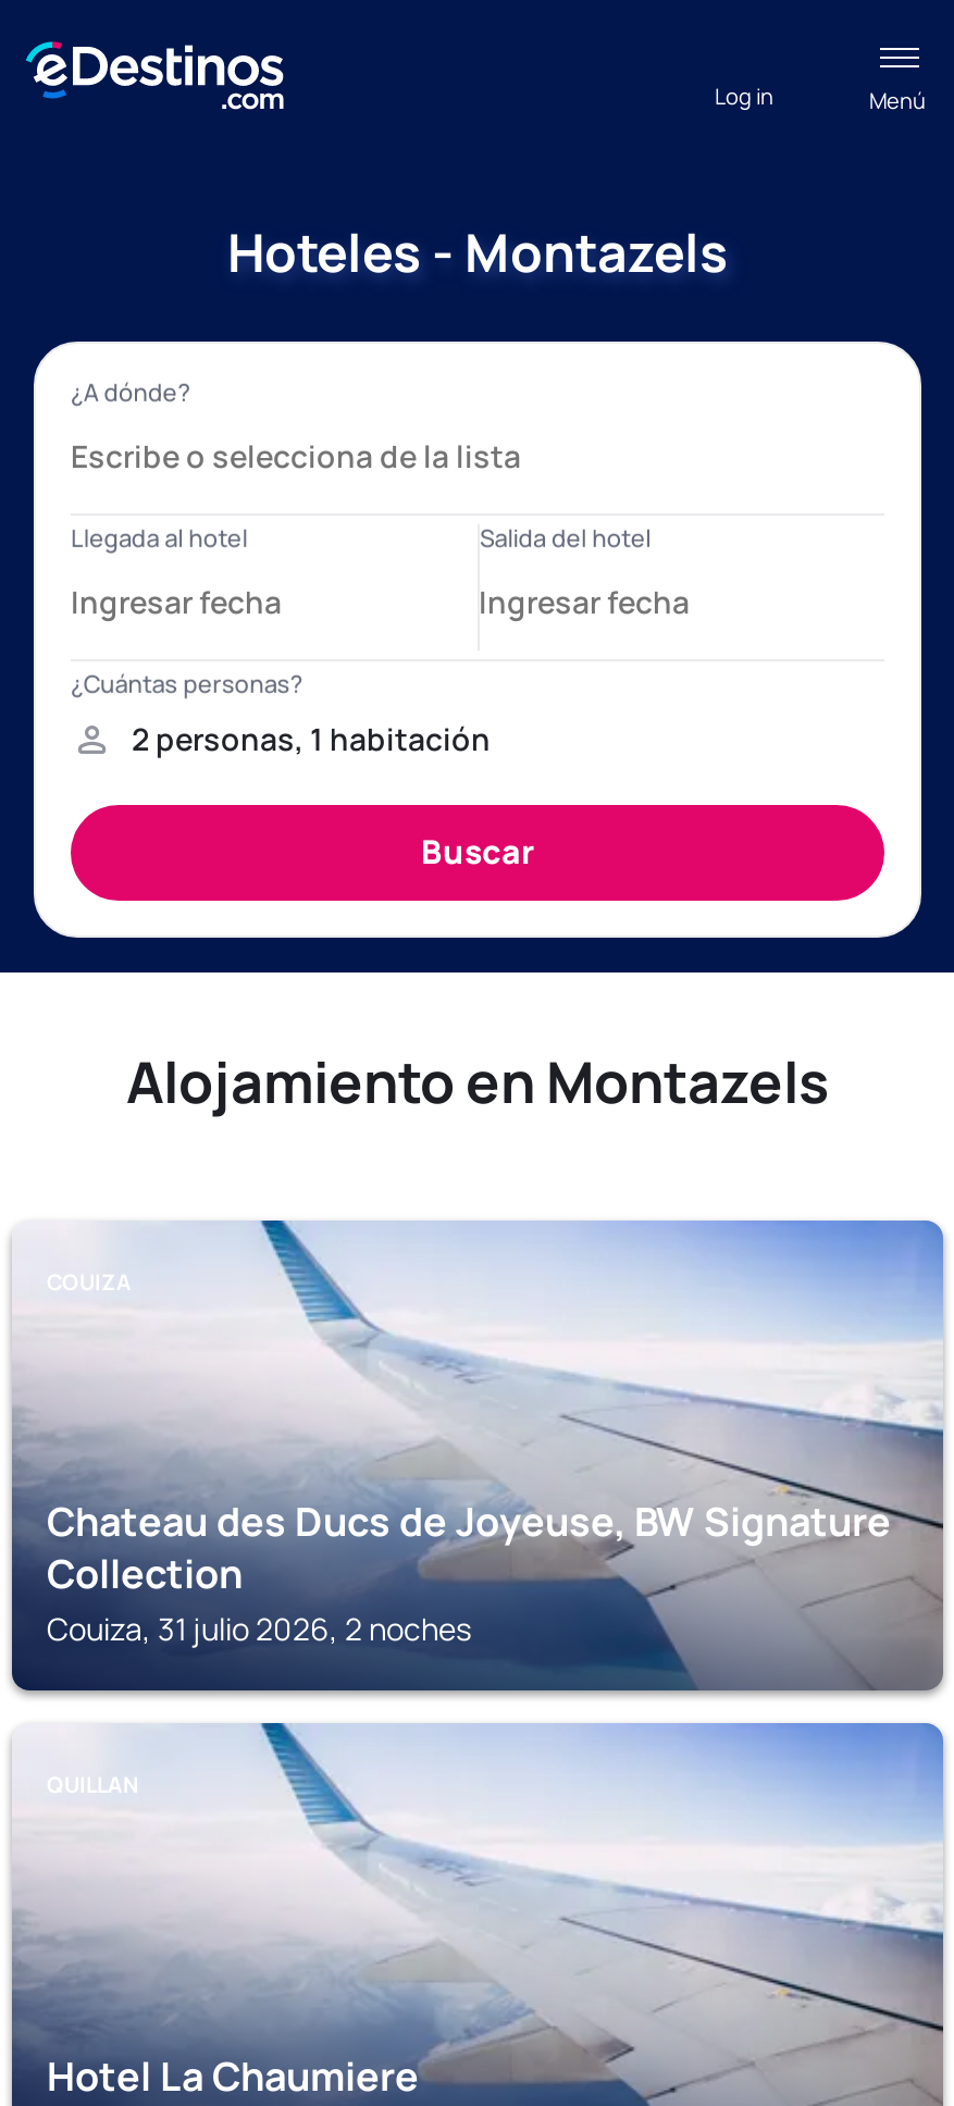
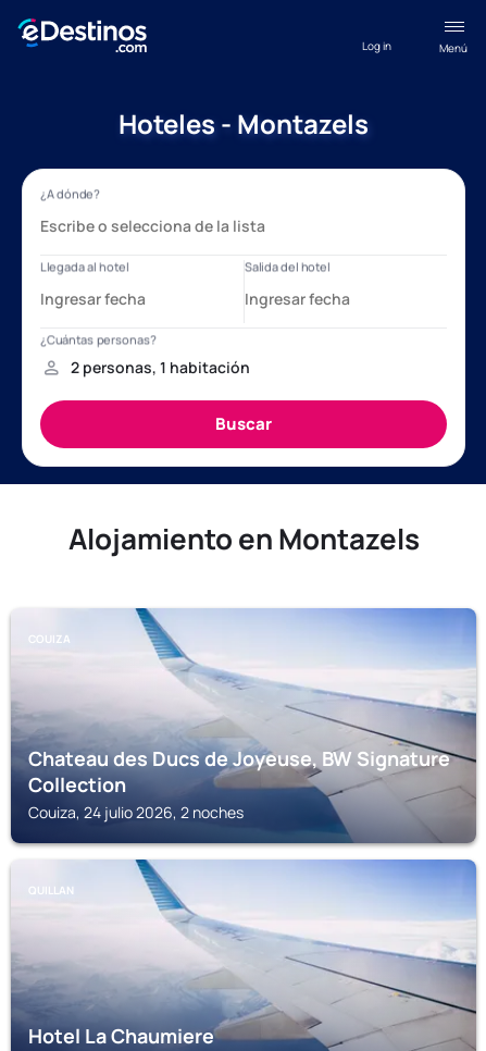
[47,1608,471,1649] Couiza, 31 julio 2026, 2 noches -> [28,802,244,823] Couiza, 24 julio 2026, 2 noches

